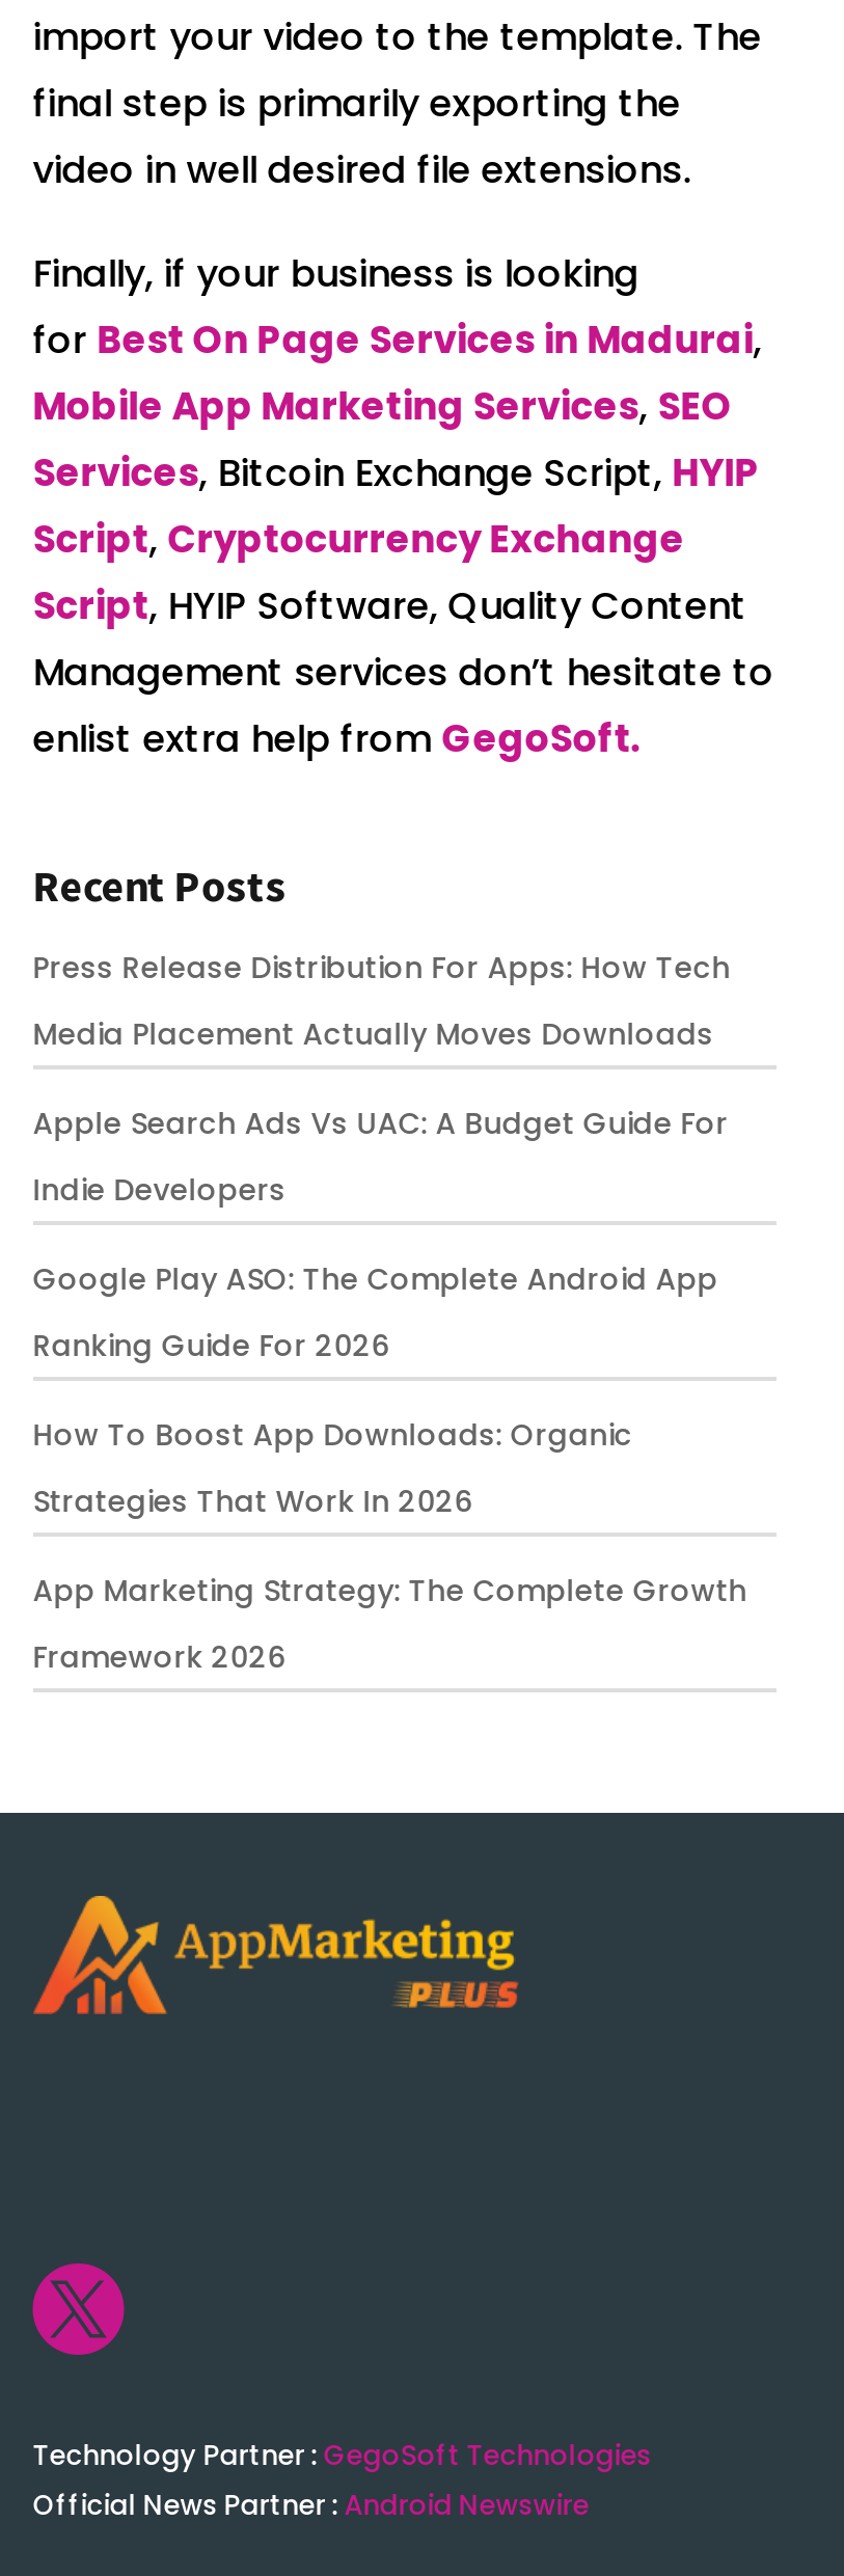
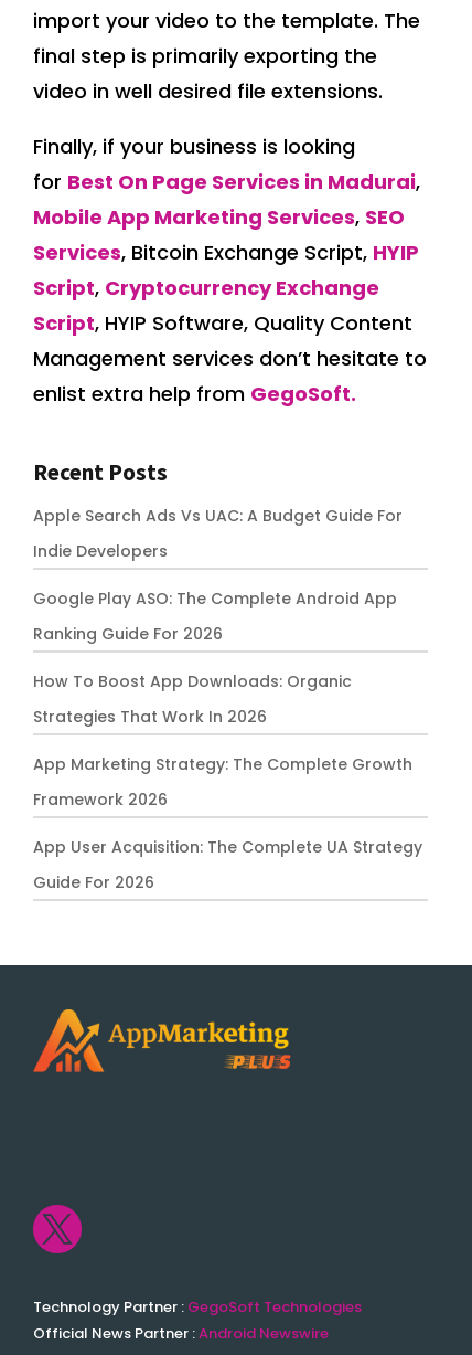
[33,947,730,1055] Press Release Distribution For Apps: How Tech | Media Placement Actually Moves Downloads -> none
moved [33,1103,747,1678] -> [33,505,412,811]: Apple Search Ads Vs UAC: A Budget Guide For | Indie Developers | Google Play ASO: The Complete Android App | Ranking Guide For 2026 | How To Boost App Downloads: Organic | Strategies That Work In 2026 | App Marketing Strategy: The Complete Growth | Framework 2026
none -> [33,836,422,893] App User Acquisition: The Complete UA Strategy | Guide For 2026

